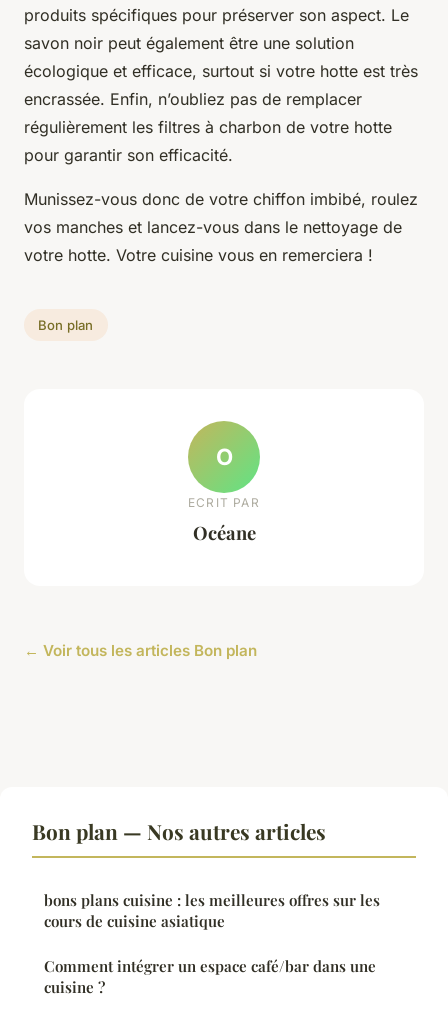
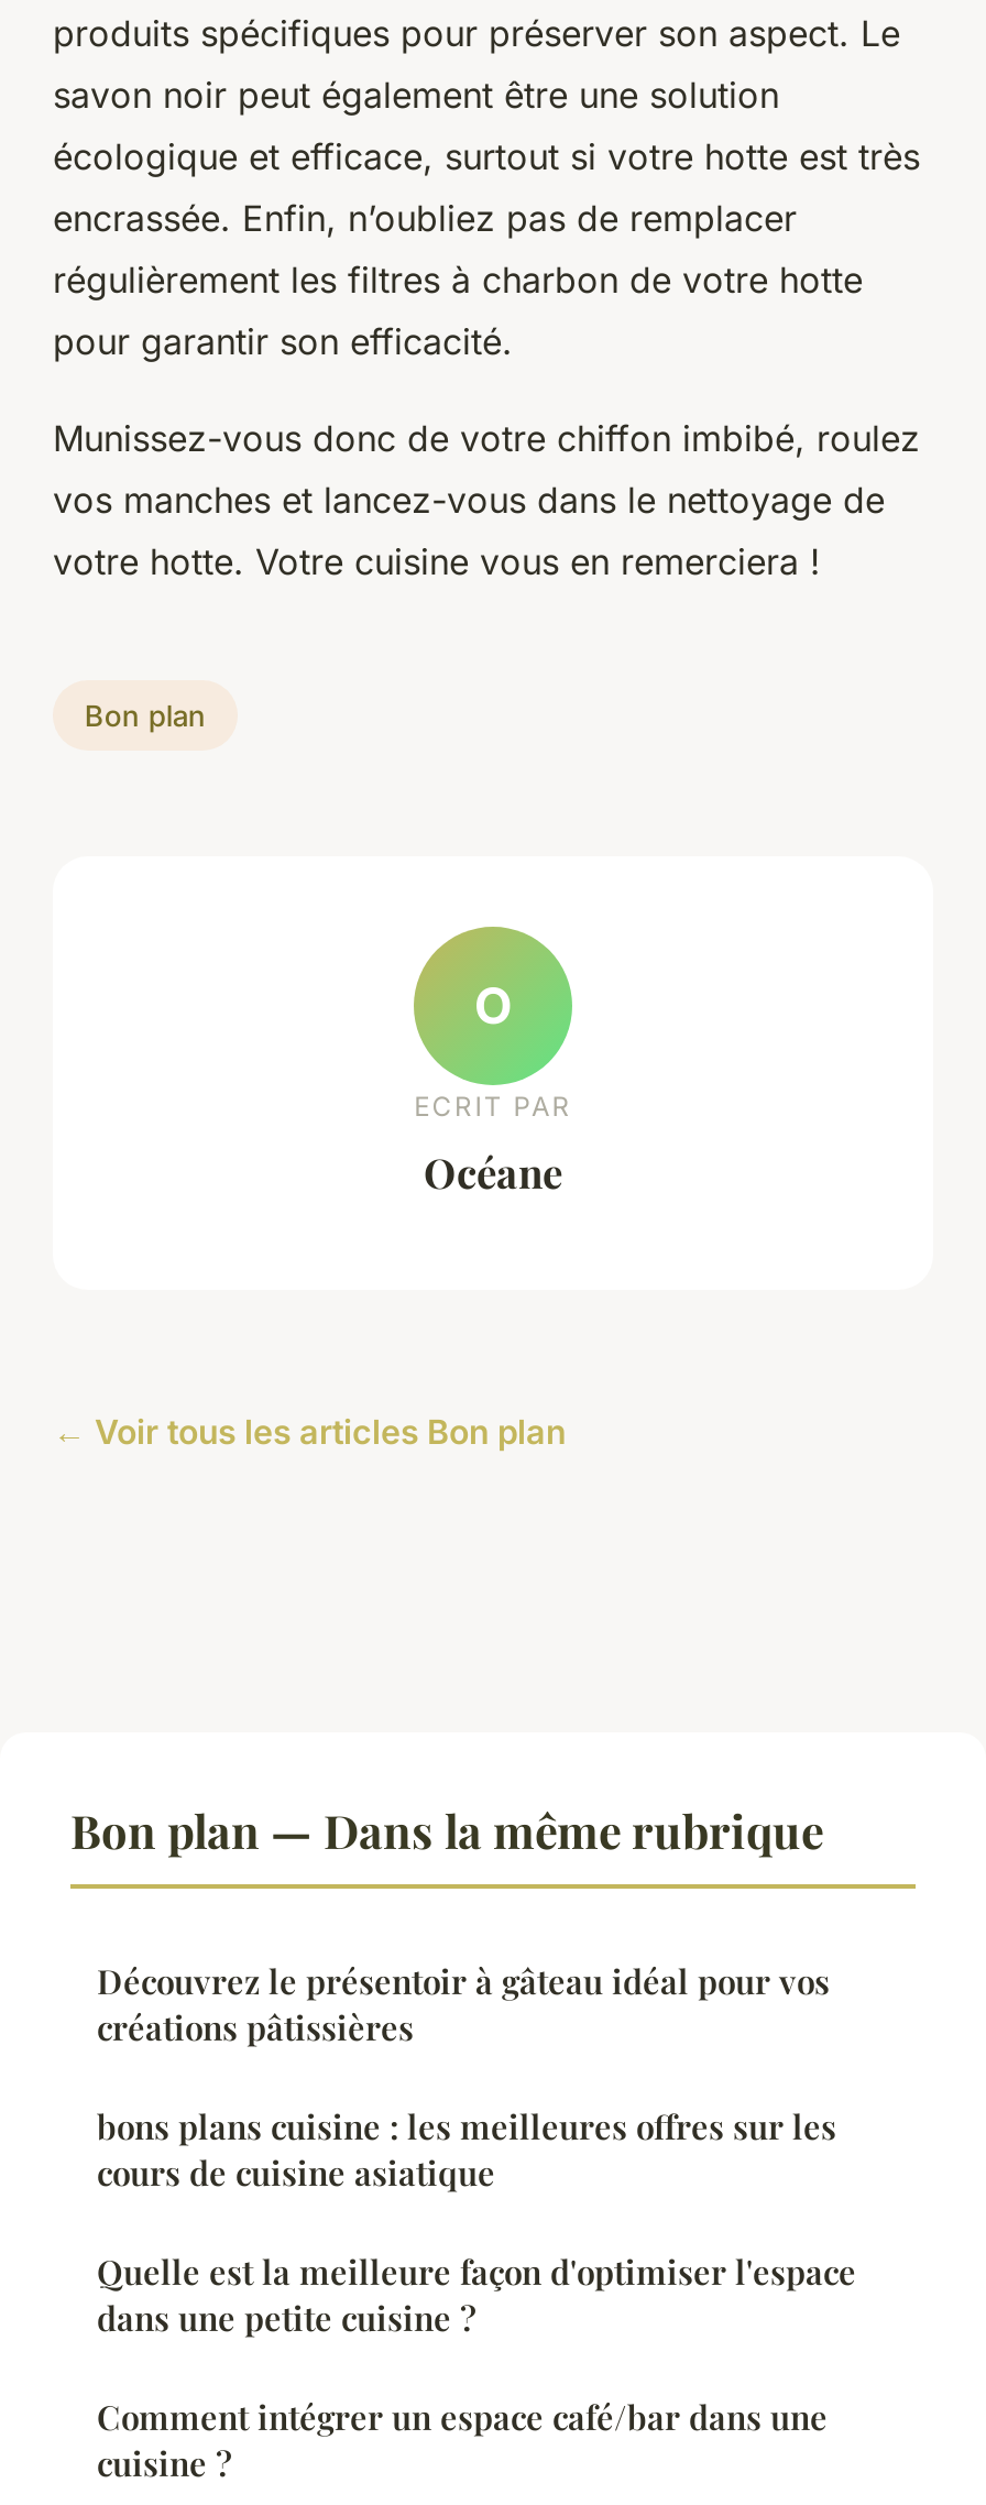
[32,817,326,845] Bon plan — Nos autres articles -> [70,1798,830,2049] Bon plan — Dans la même rubrique | Découvrez le présentoir à gâteau idéal pour vos | créations pâtissières
none -> [97,2250,856,2340] Quelle est la meilleure façon d'optimiser l'espace | dans une petite cuisine ?

